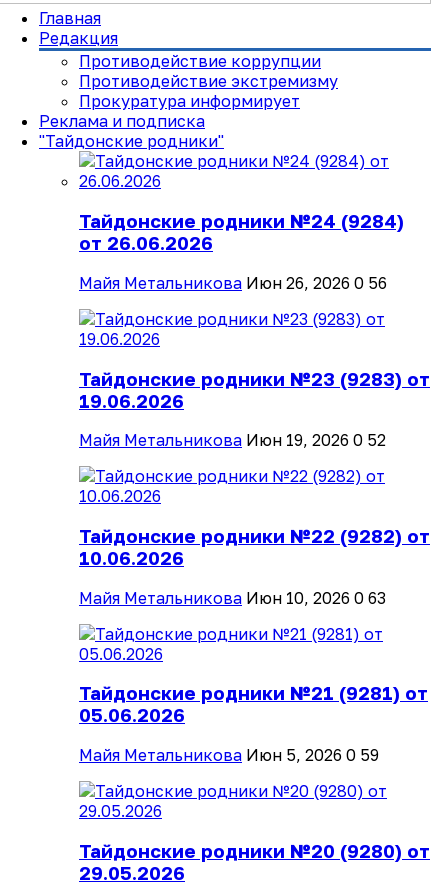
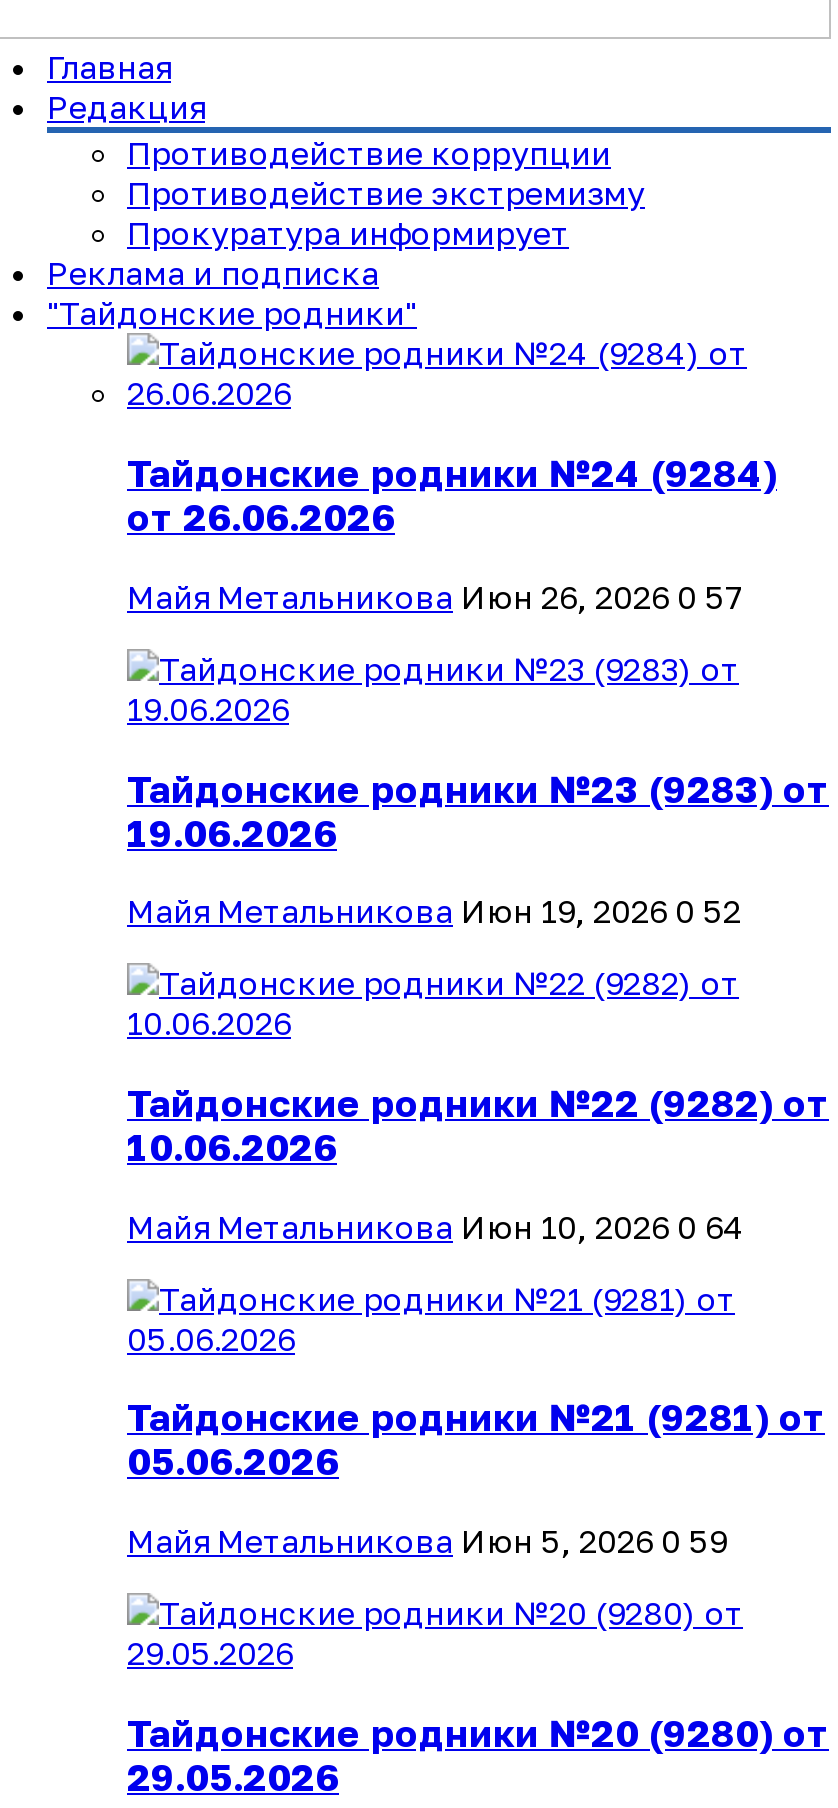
[79,273,387,293] Майя Метальникова Июн 26, 2026 0 56 -> [127,577,745,617] Майя Метальникова Июн 26, 2026 0 57
[79,588,386,608] Майя Метальникова Июн 10, 2026 0 63 -> [127,1206,745,1246] Майя Метальникова Июн 10, 2026 0 64

